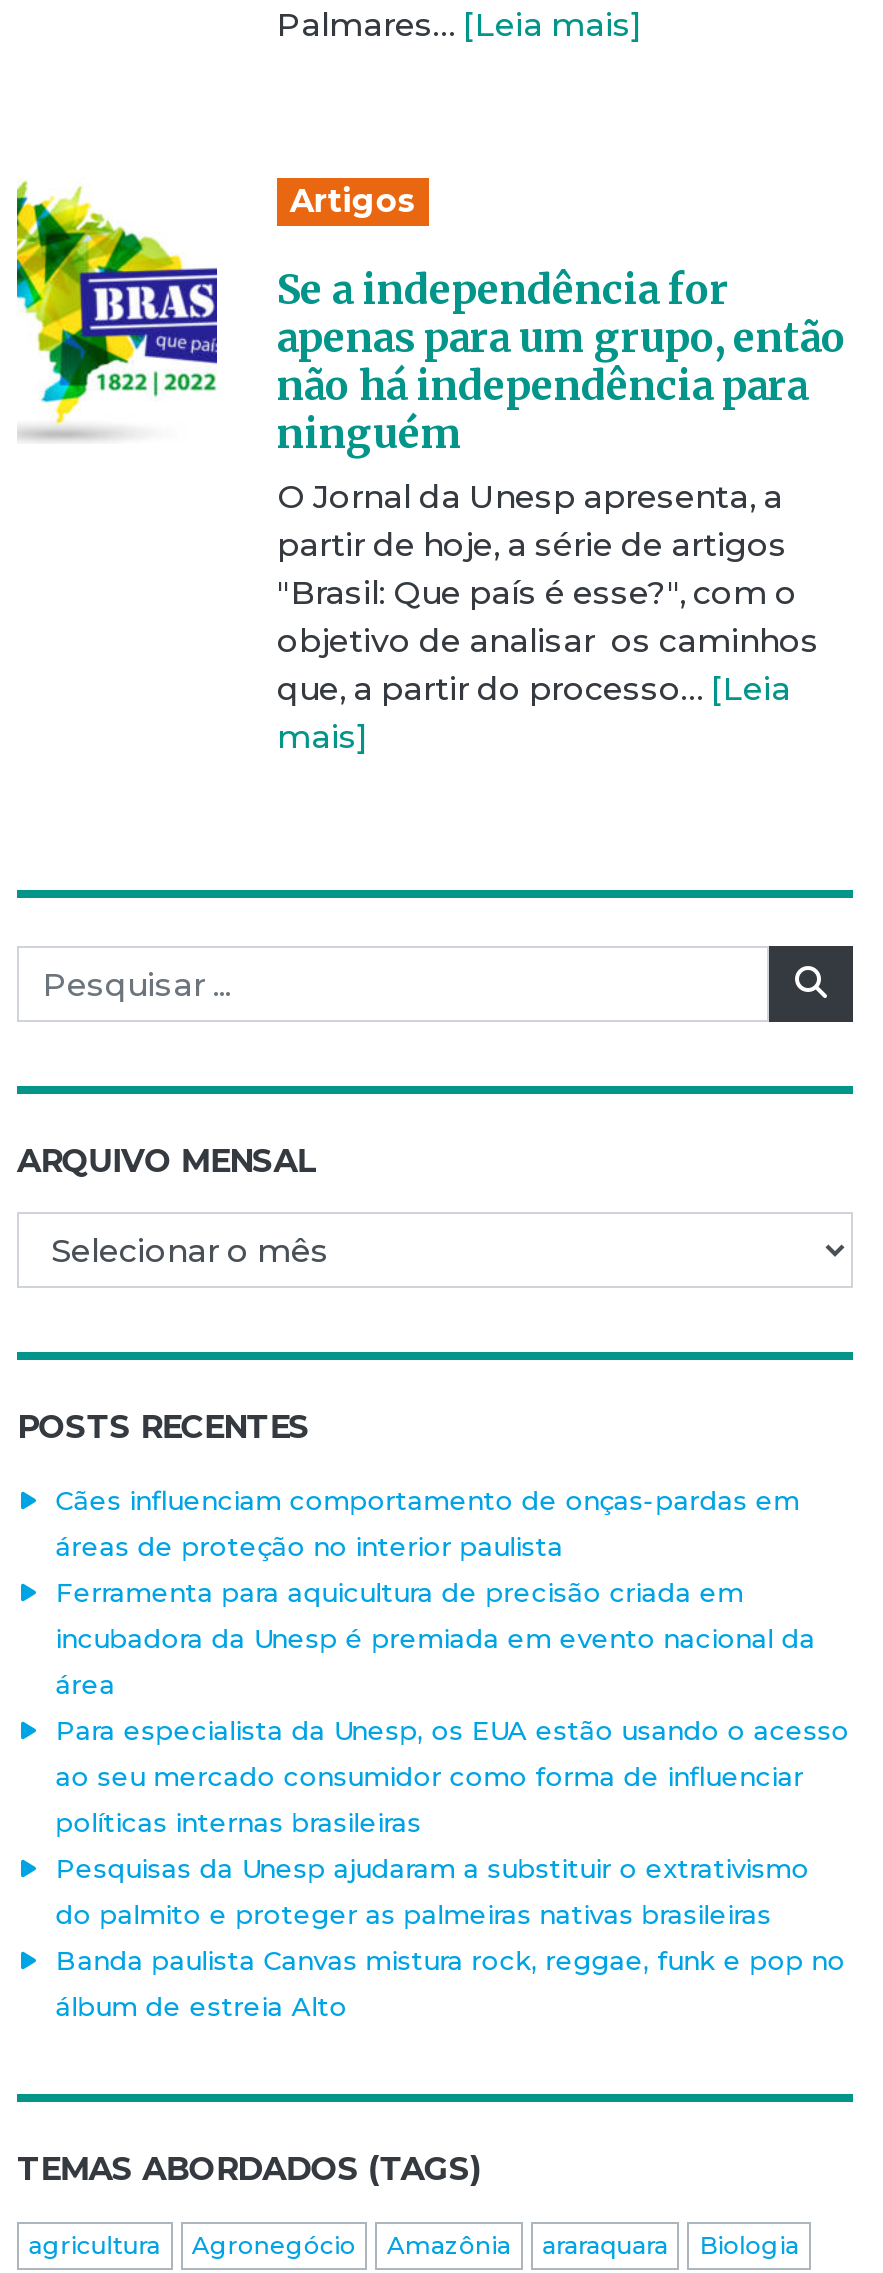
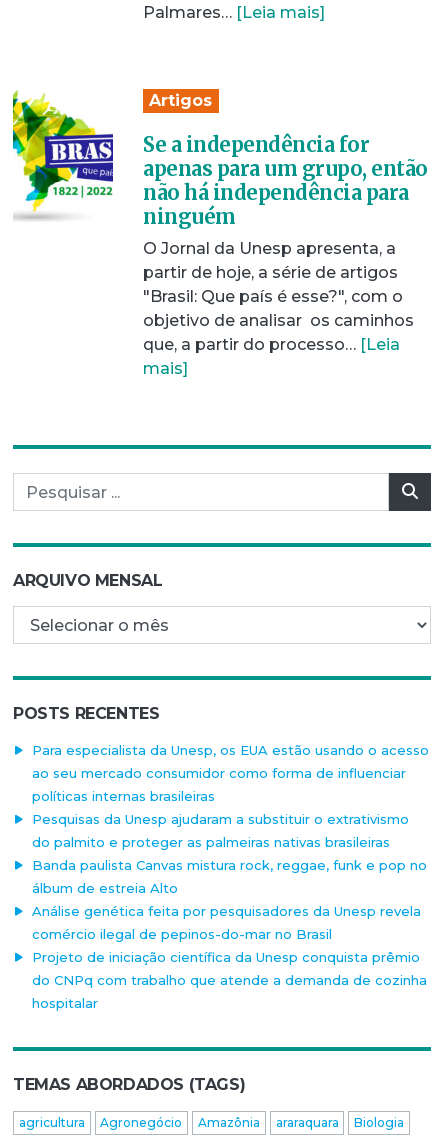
[55,1484,815,1700] Cães influenciam comportamento de onças-pardas em | áreas de proteção no interior paulista | Ferramenta para aquicultura de precisão criada em | incubadora da Unesp é premiada em evento nacional da | área -> none
moved [55,1714,849,2022] -> [32,742,429,896]: Para especialista da Unesp, os EUA estão usando o acesso | ao seu mercado consumidor como forma de influenciar | políticas internas brasileiras | Pesquisas da Unesp ajudaram a substituir o extrativismo | do palmito e proteger as palmeiras nativas brasileiras | Banda paulista Canvas mistura rock, reggae, funk e pop no | álbum de estreia Alto
none -> [32,903,427,1011] Análise genética feita por pesquisadores da Unesp revela | comércio ilegal de pepinos-do-mar no Brasil | Projeto de iniciação científica da Unesp conquista prêmio | do CNPq com trabalho que atende a demanda de cozinha | hospitalar

